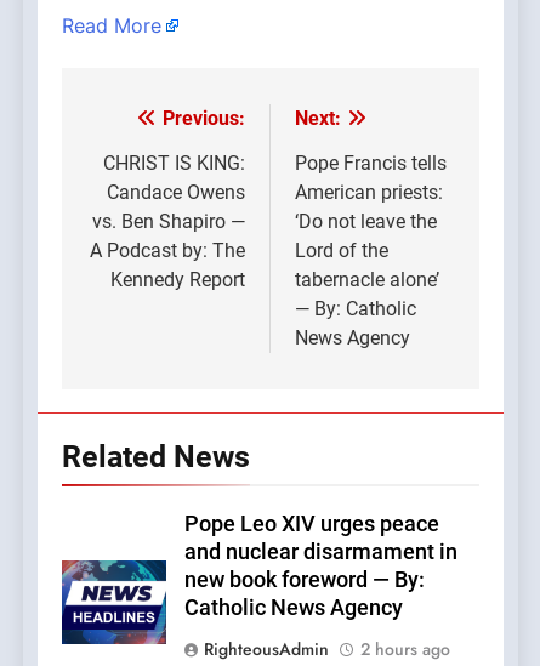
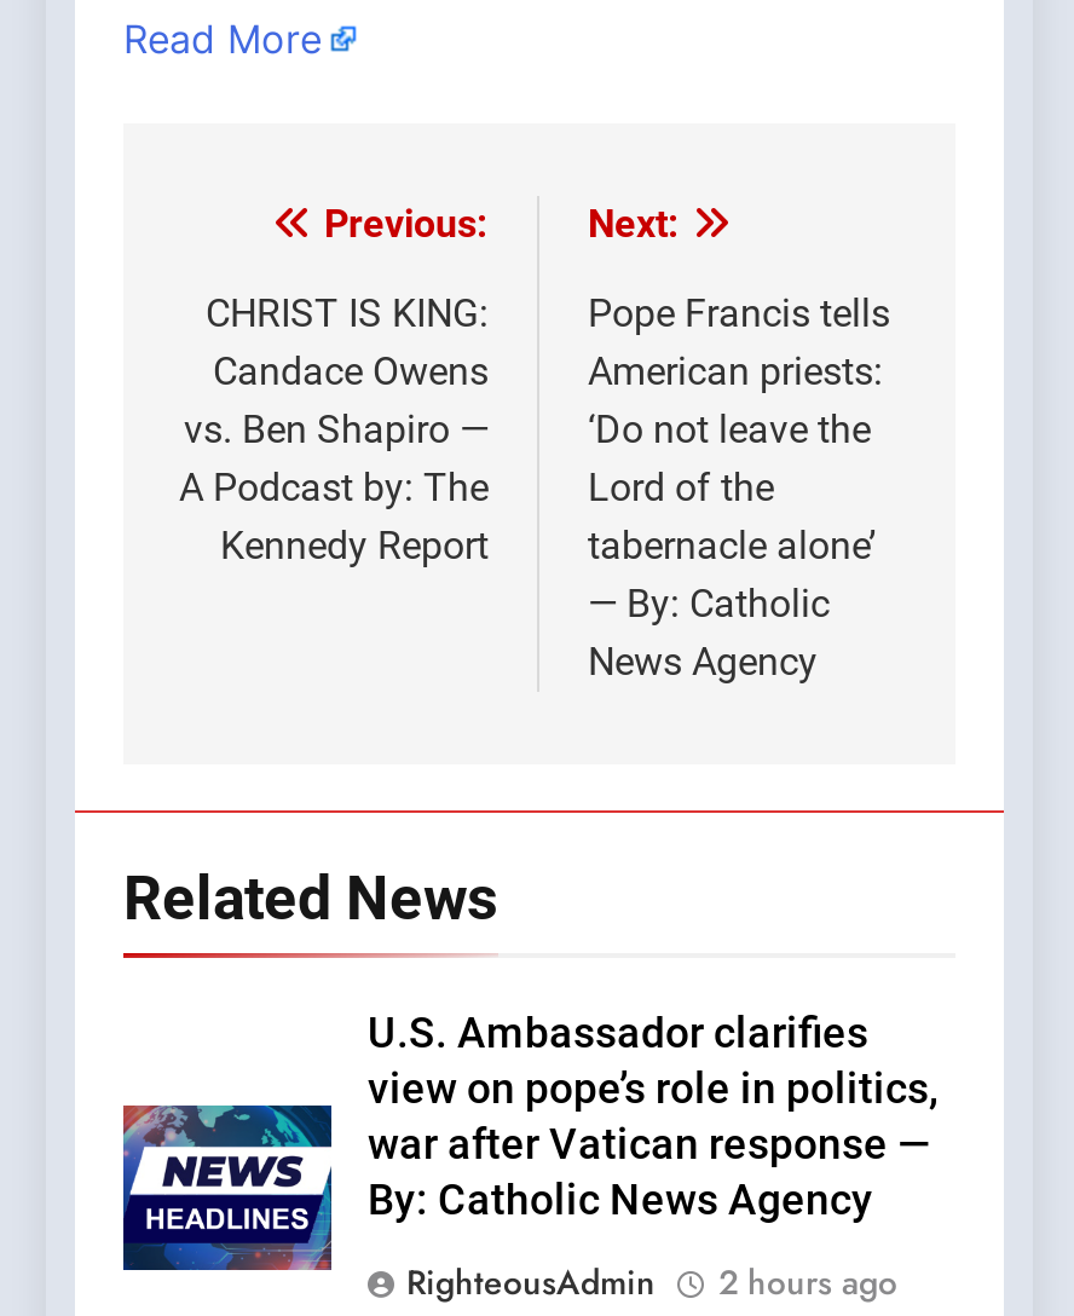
[184,512,457,620] Pope Leo XIV urges peace | and nuclear disarmament in | new book foreword — By: | Catholic News Agency -> [368,1009,939,1225] U.S. Ambassador clarifies | view on pope’s role in politics, | war after Vatican response — | By: Catholic News Agency

